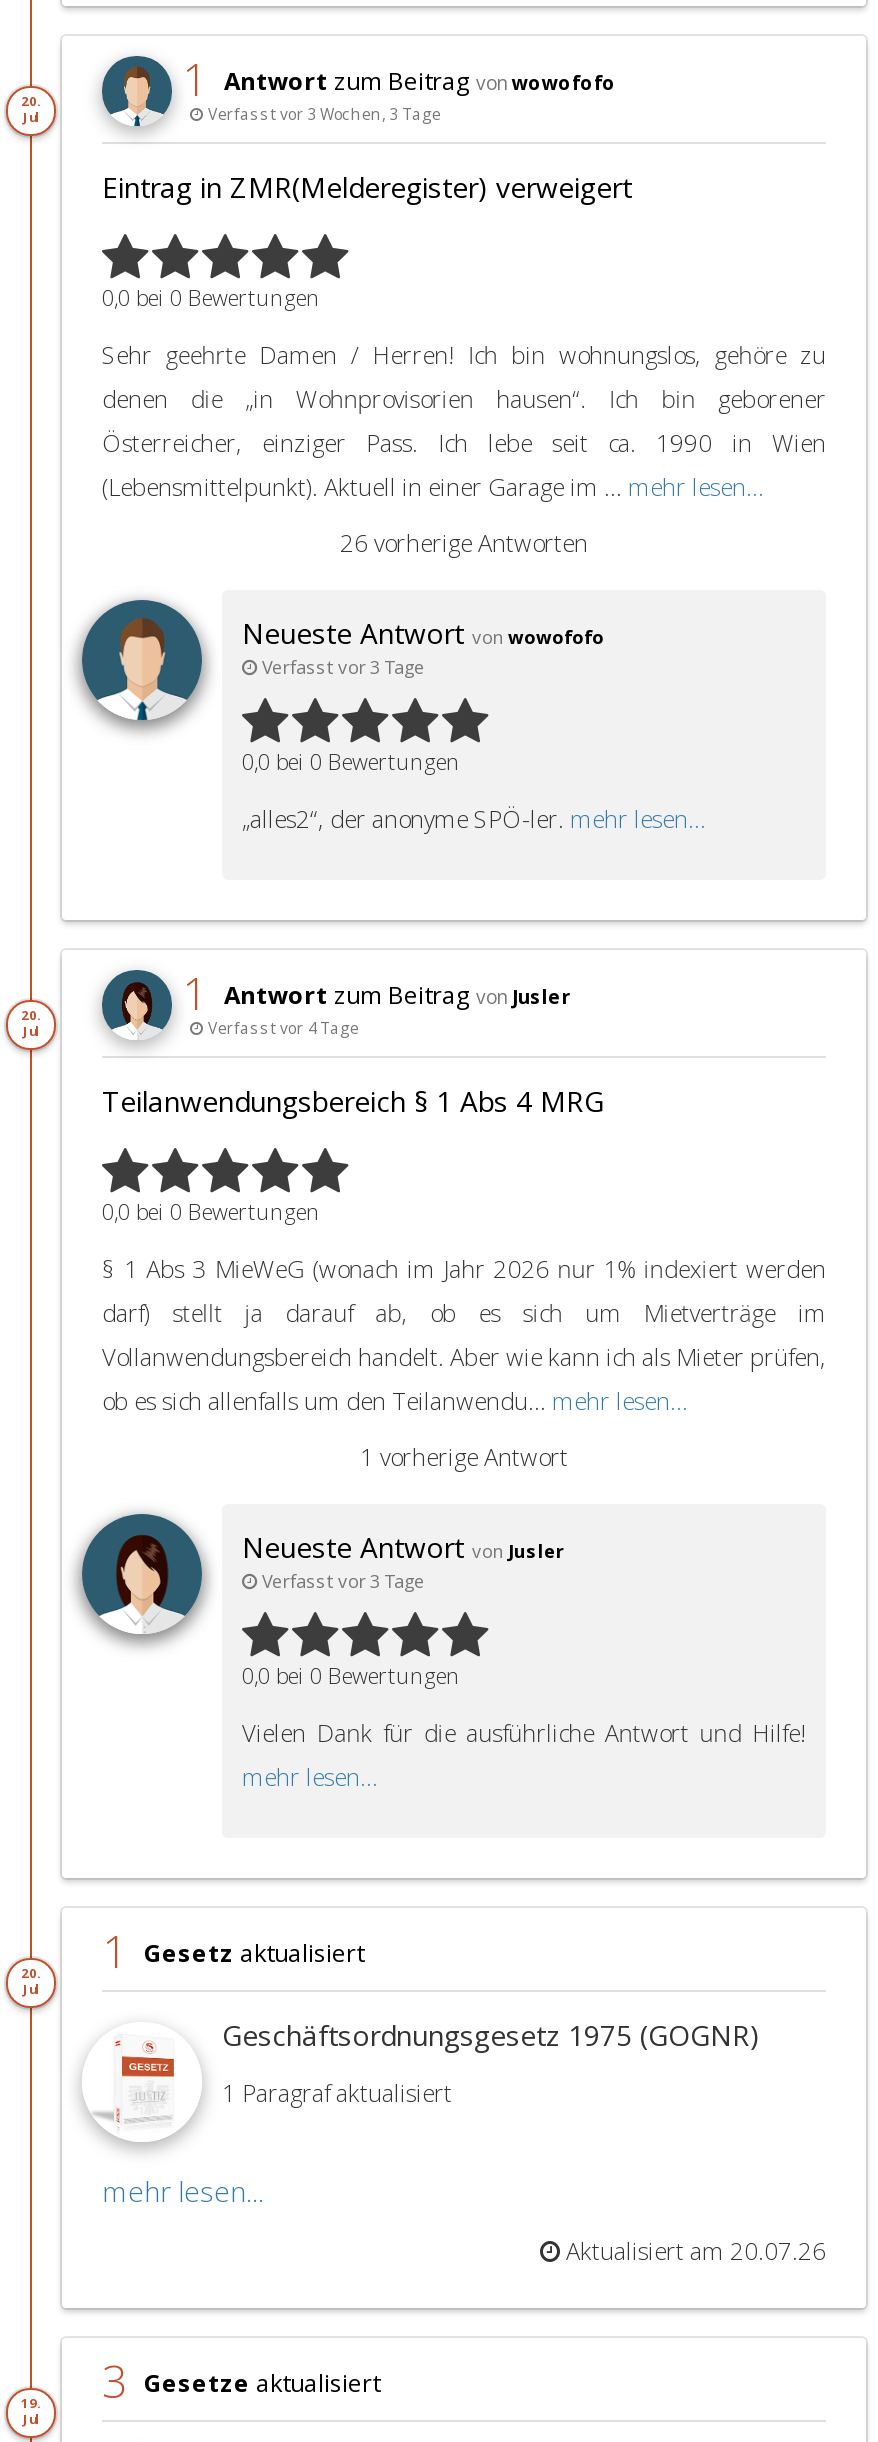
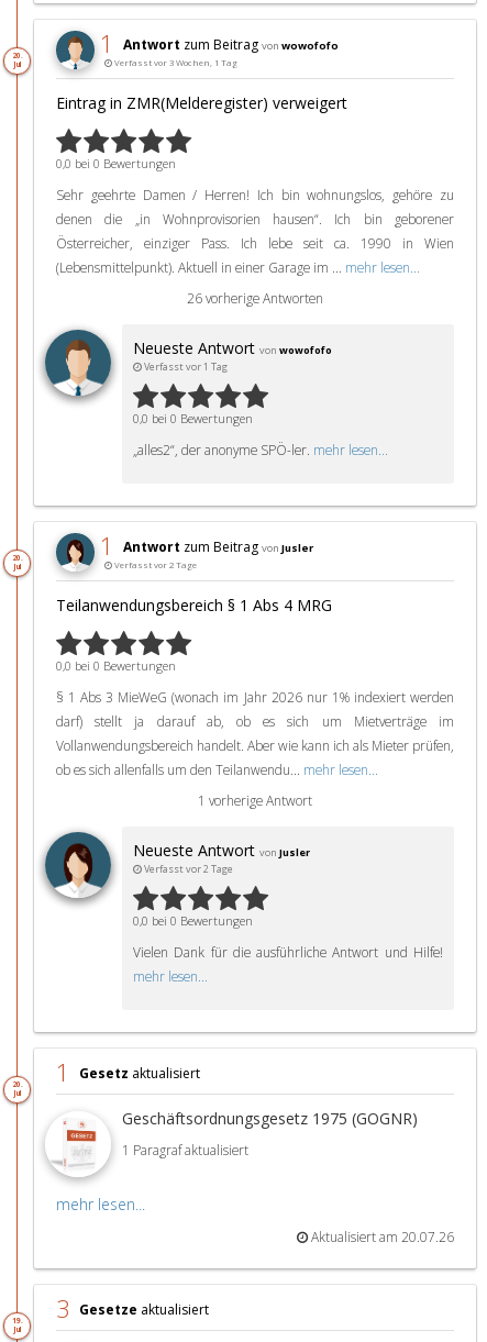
[204,104,440,124] Verfasst vor 3 Wochen, 3 Tage -> [112,57,237,68] Verfasst vor 3 Wochen, 1 Tag
[258,654,424,680] Verfasst vor 3 Tage -> [142,359,228,374] Verfasst vor 1 Tag
[204,1018,358,1038] Verfasst vor 4 Tage -> [112,559,197,570] Verfasst vor 2 Tage
[258,1568,424,1594] Verfasst vor 3 Tage -> [142,862,233,876] Verfasst vor 2 Tage

